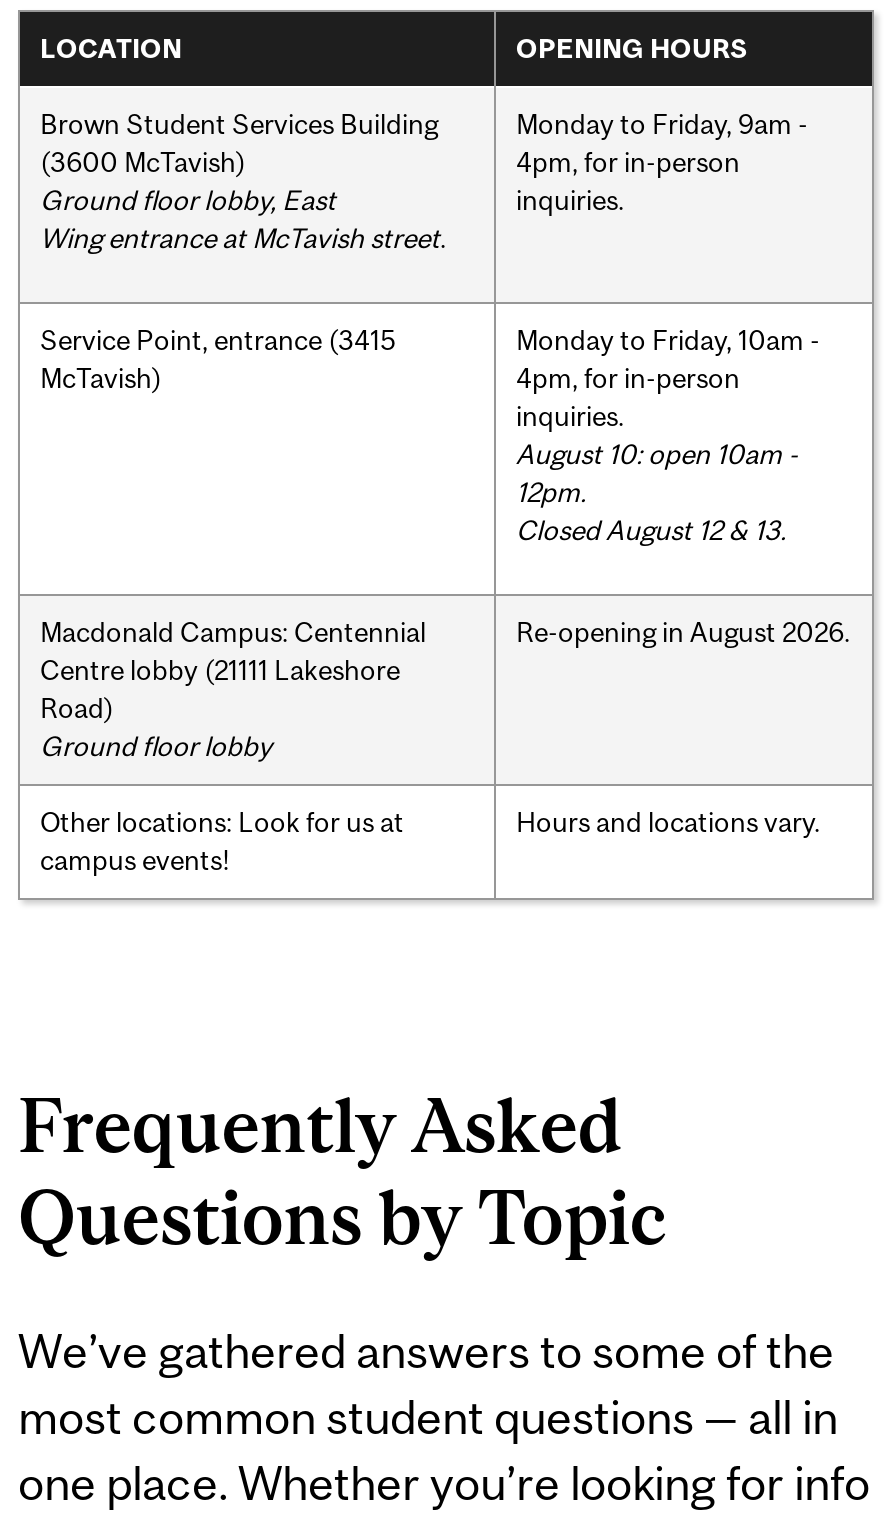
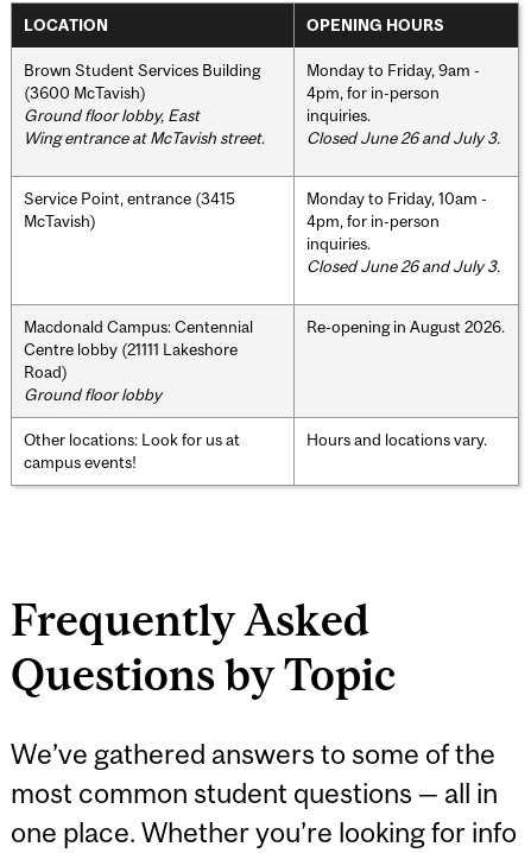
none -> [306,128,500,147] Closed June 26 and July 3.
[516,437,798,545] August 10: open 10am - | 12pm. | Closed August 12 & 13. -> [306,256,500,275] Closed June 26 and July 3.

